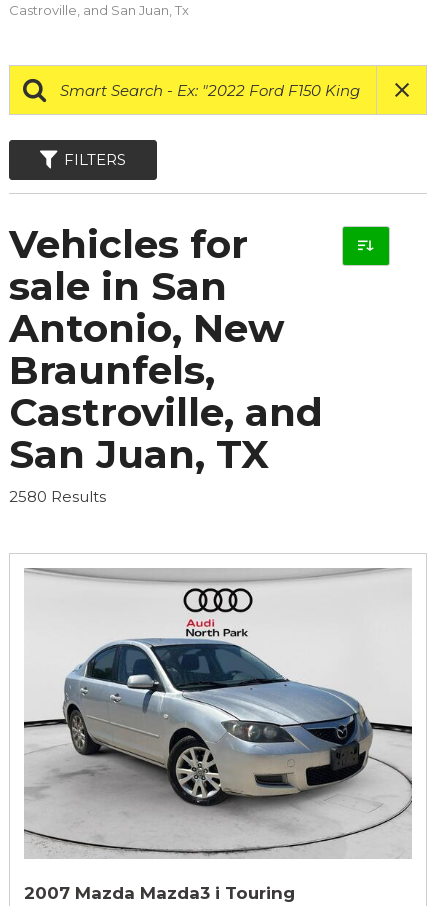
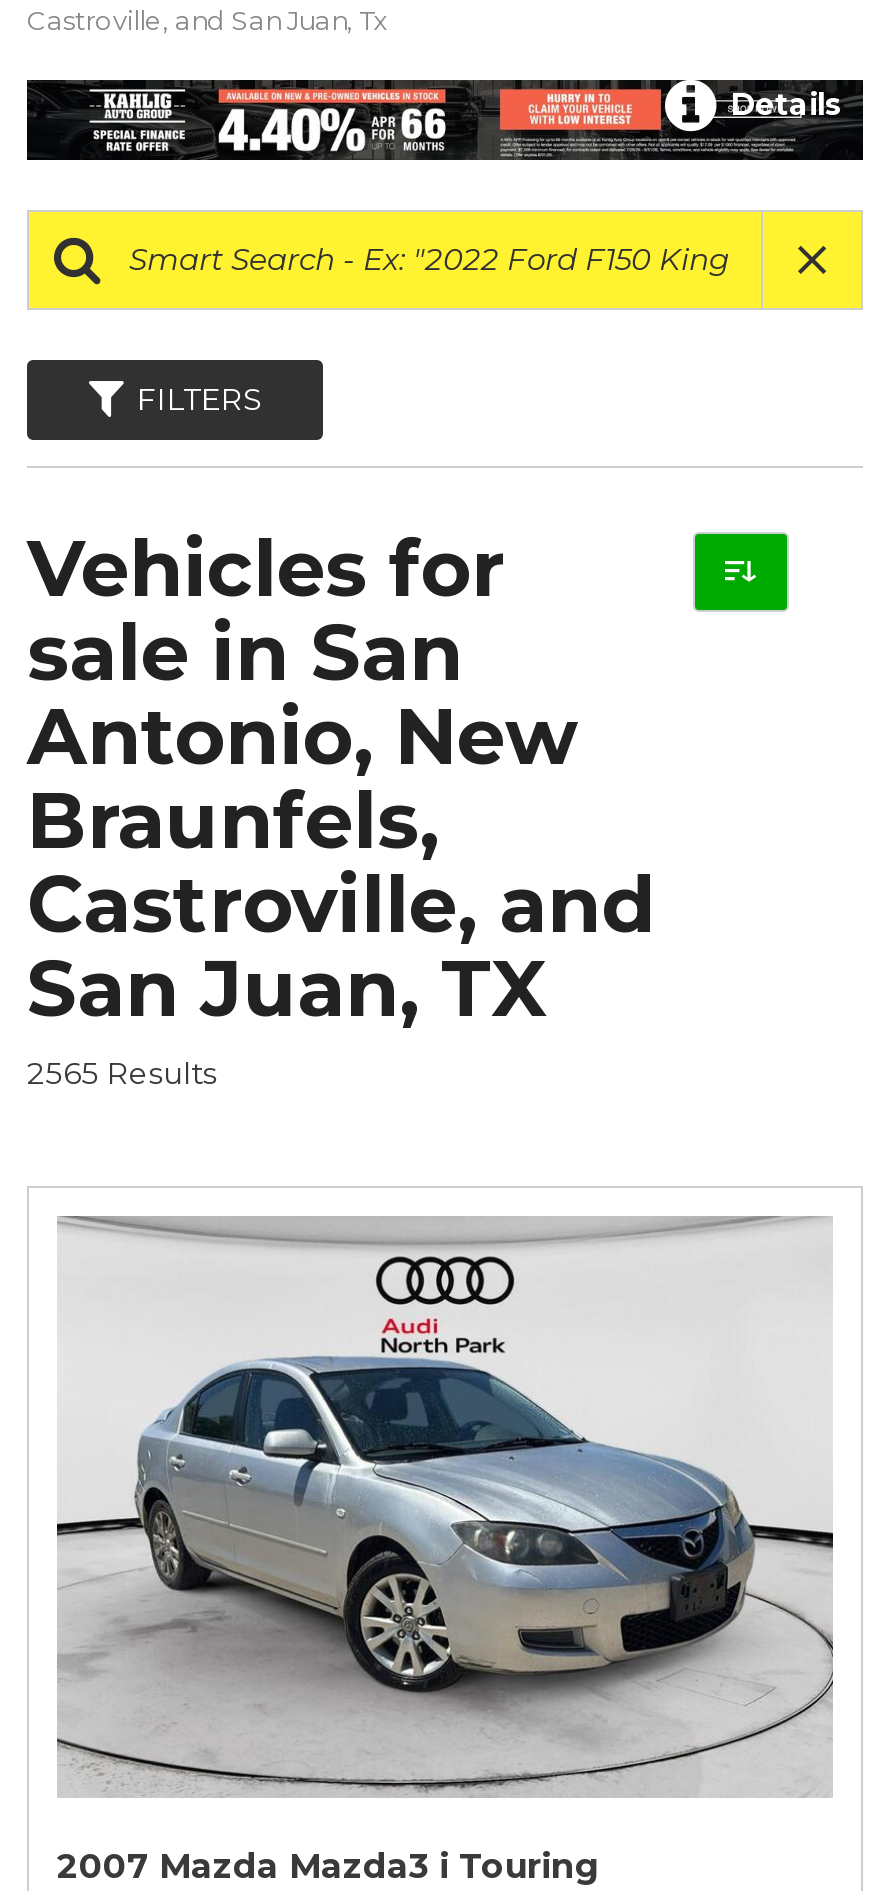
none -> [723,86,843,124] Details
[9,487,106,506] 2580 Results -> [27,1053,217,1091] 2565 Results

